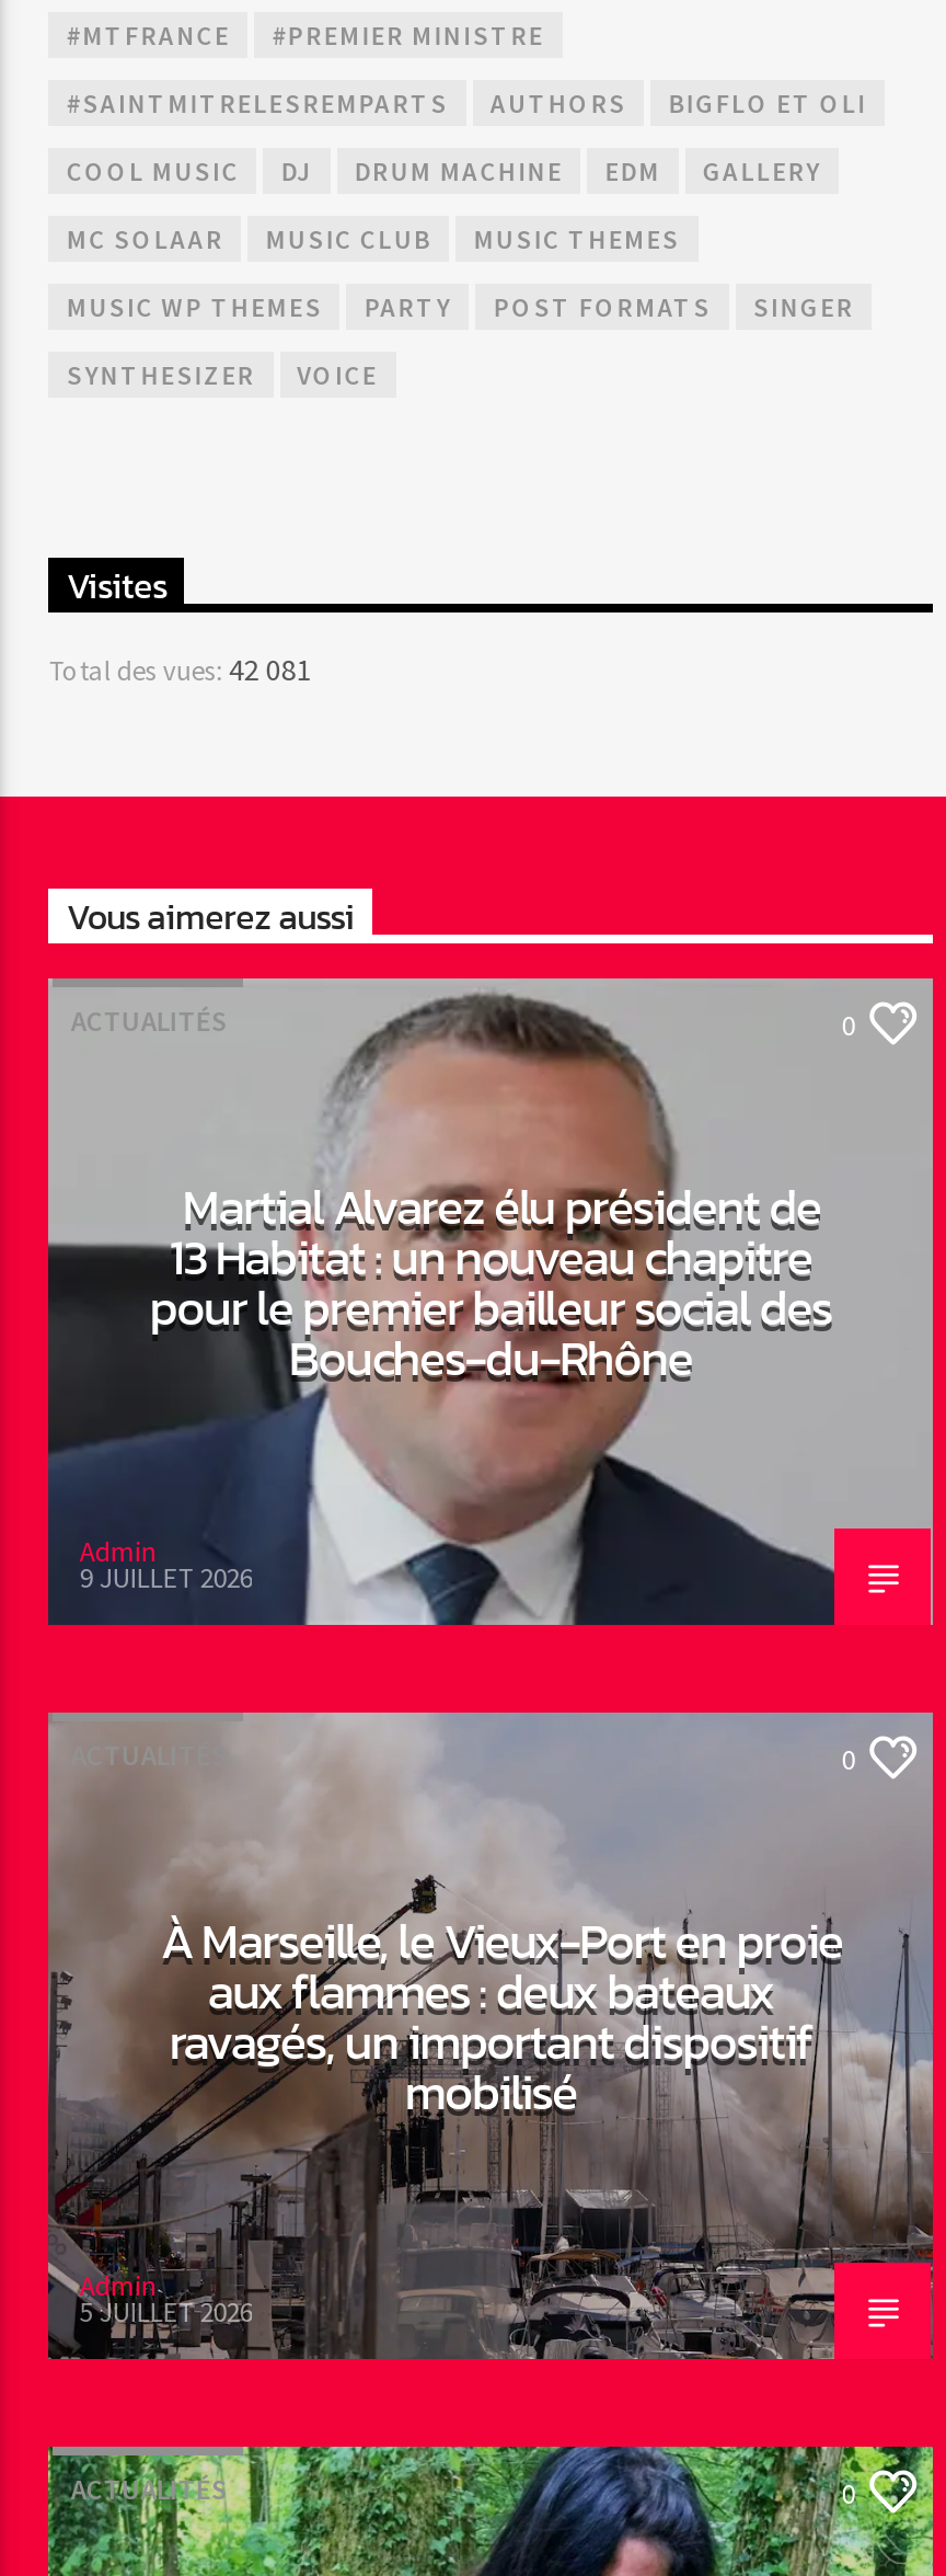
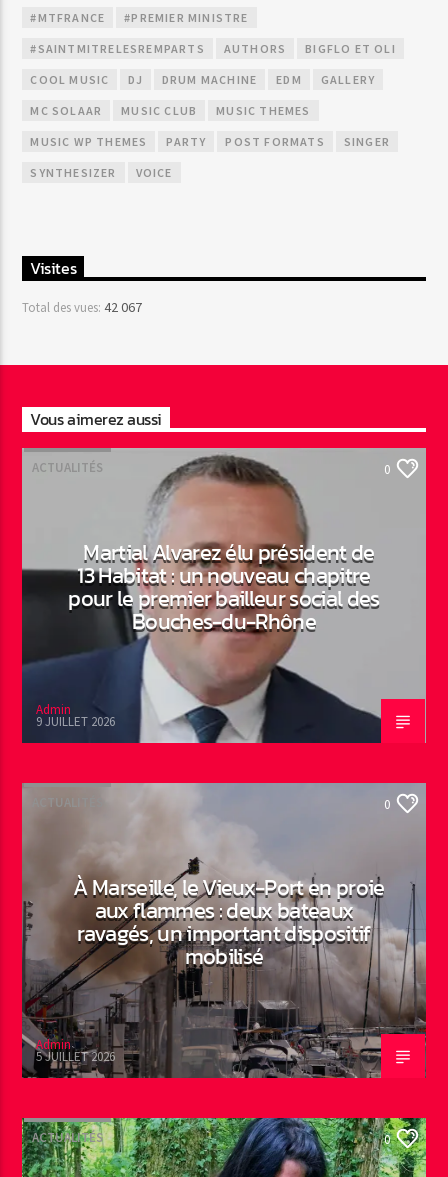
[49,650,312,689] Total des vues: 42 081 -> [22,298,142,316] Total des vues: 42 067

